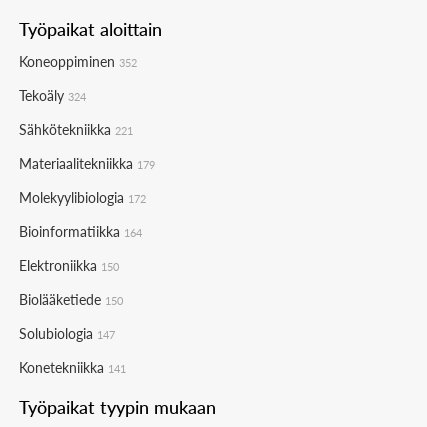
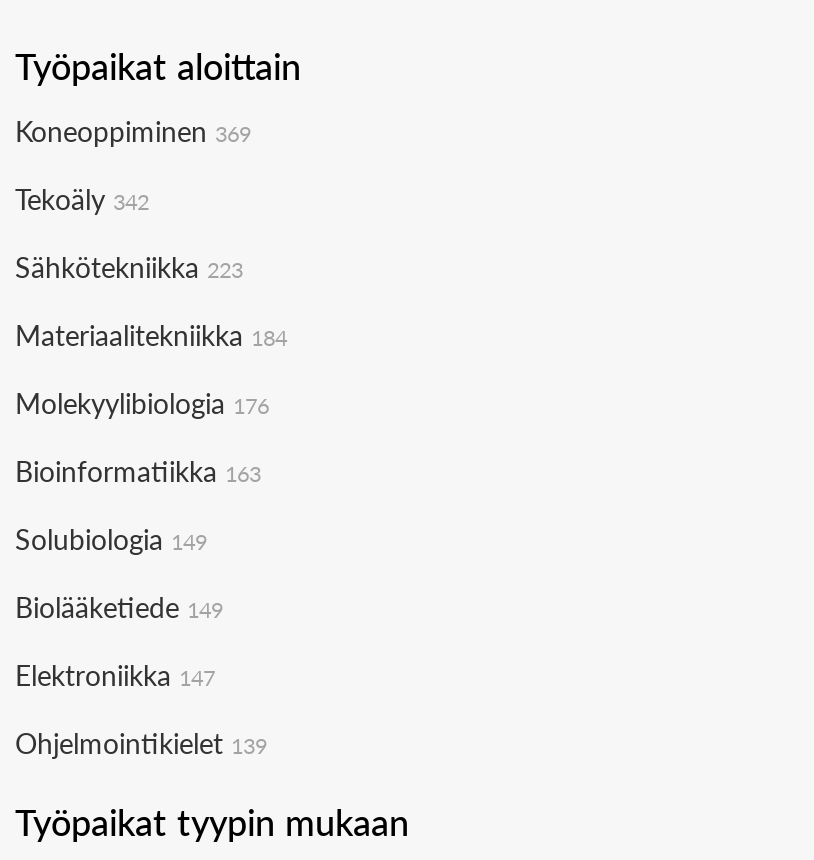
[19,51,137,71] Koneoppiminen 352 -> [15,110,251,150] Koneoppiminen 369
[19,85,86,105] Tekoäly 324 -> [15,178,149,218] Tekoäly 342
[19,119,133,139] Sähkötekniikka 221 -> [15,246,243,286] Sähkötekniikka 223
[19,153,155,173] Materiaalitekniikka 179 -> [15,314,287,354] Materiaalitekniikka 184
[19,187,146,207] Molekyylibiologia 172 -> [15,382,269,422] Molekyylibiologia 176
[19,221,142,241] Bioinformatiikka 164 -> [15,450,261,490] Bioinformatiikka 163
[19,255,119,275] Elektroniikka 150 -> [15,518,207,558] Solubiologia 149
[19,289,123,309] Biolääketiede 150 -> [15,586,223,626] Biolääketiede 149
[19,323,115,343] Solubiologia 147 -> [15,654,215,694] Elektroniikka 147
[19,357,126,377] Konetekniikka 141 -> [15,722,267,762] Ohjelmointikielet 139

